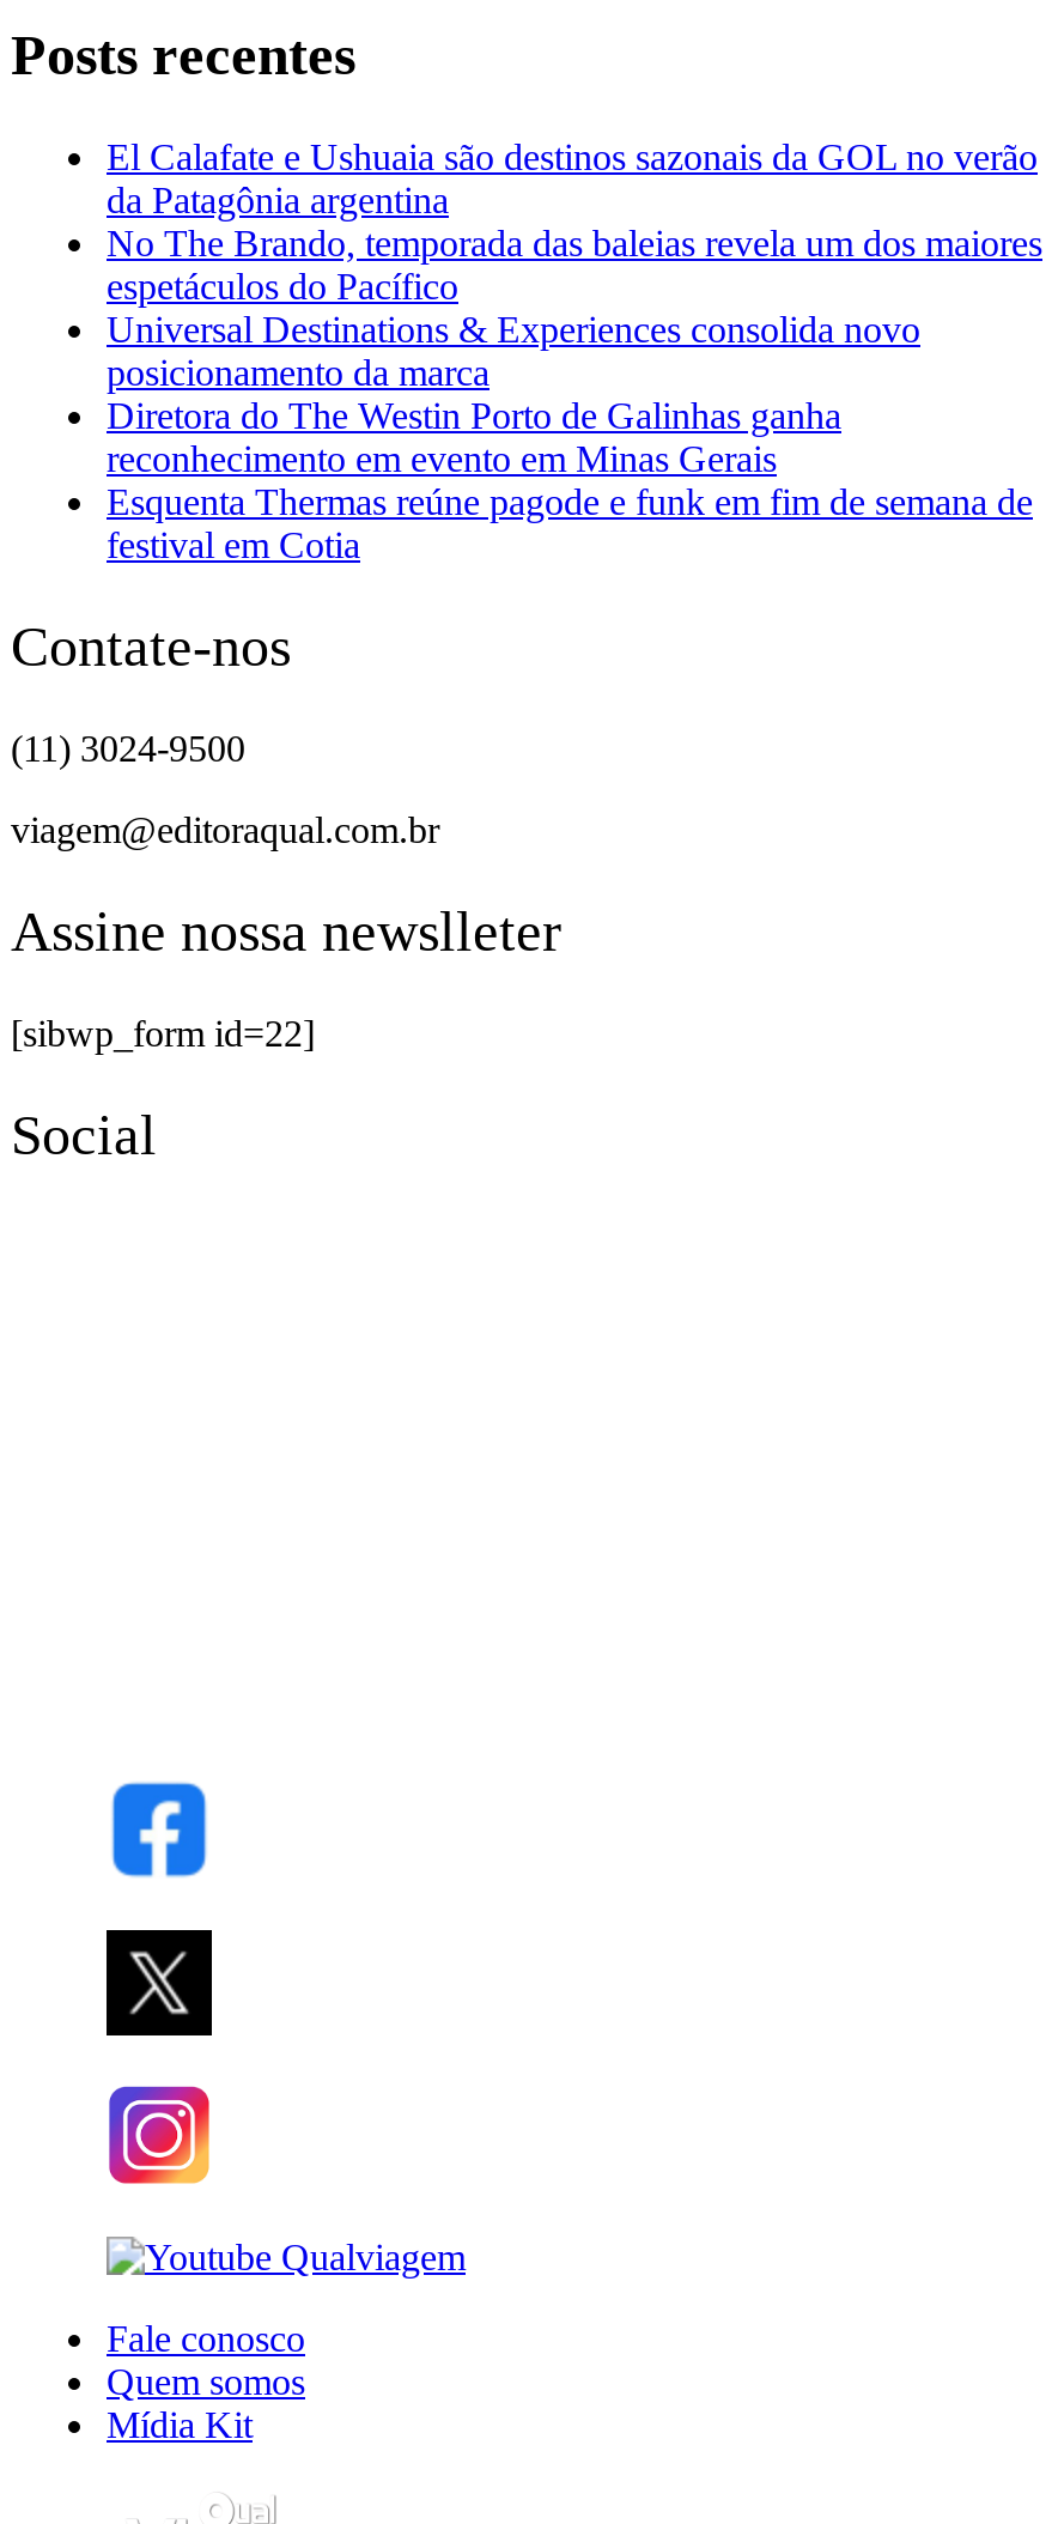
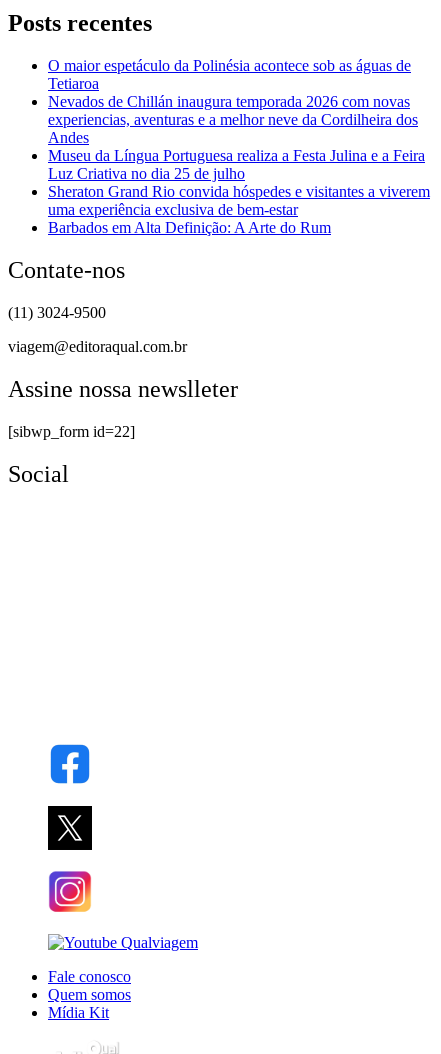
[107,137,1042,566] El Calafate e Ushuaia são destinos sazonais da GOL no verão | da Patagônia argentina | No The Brando, temporada das baleias revela um dos maiores | espetáculos do Pacífico | Universal Destinations & Experiences consolida novo | posicionamento da marca | Diretora do The Westin Porto de Galinhas ganha | reconhecimento em evento em Minas Gerais | Esquenta Thermas reúne pagode e funk em fim de semana de | festival em Cotia -> [48,57,430,236] O maior espetáculo da Polinésia acontece sob as águas de | Tetiaroa | Nevados de Chillán inaugura temporada 2026 com novas | experiencias, aventuras e a melhor neve da Cordilheira dos | Andes | Museu da Língua Portuguesa realiza a Festa Julina e a Feira | Luz Criativa no dia 25 de julho | Sheraton Grand Rio convida hóspedes e visitantes a viverem | uma experiência exclusiva de bem-estar | Barbados em Alta Definição: A Arte do Rum

